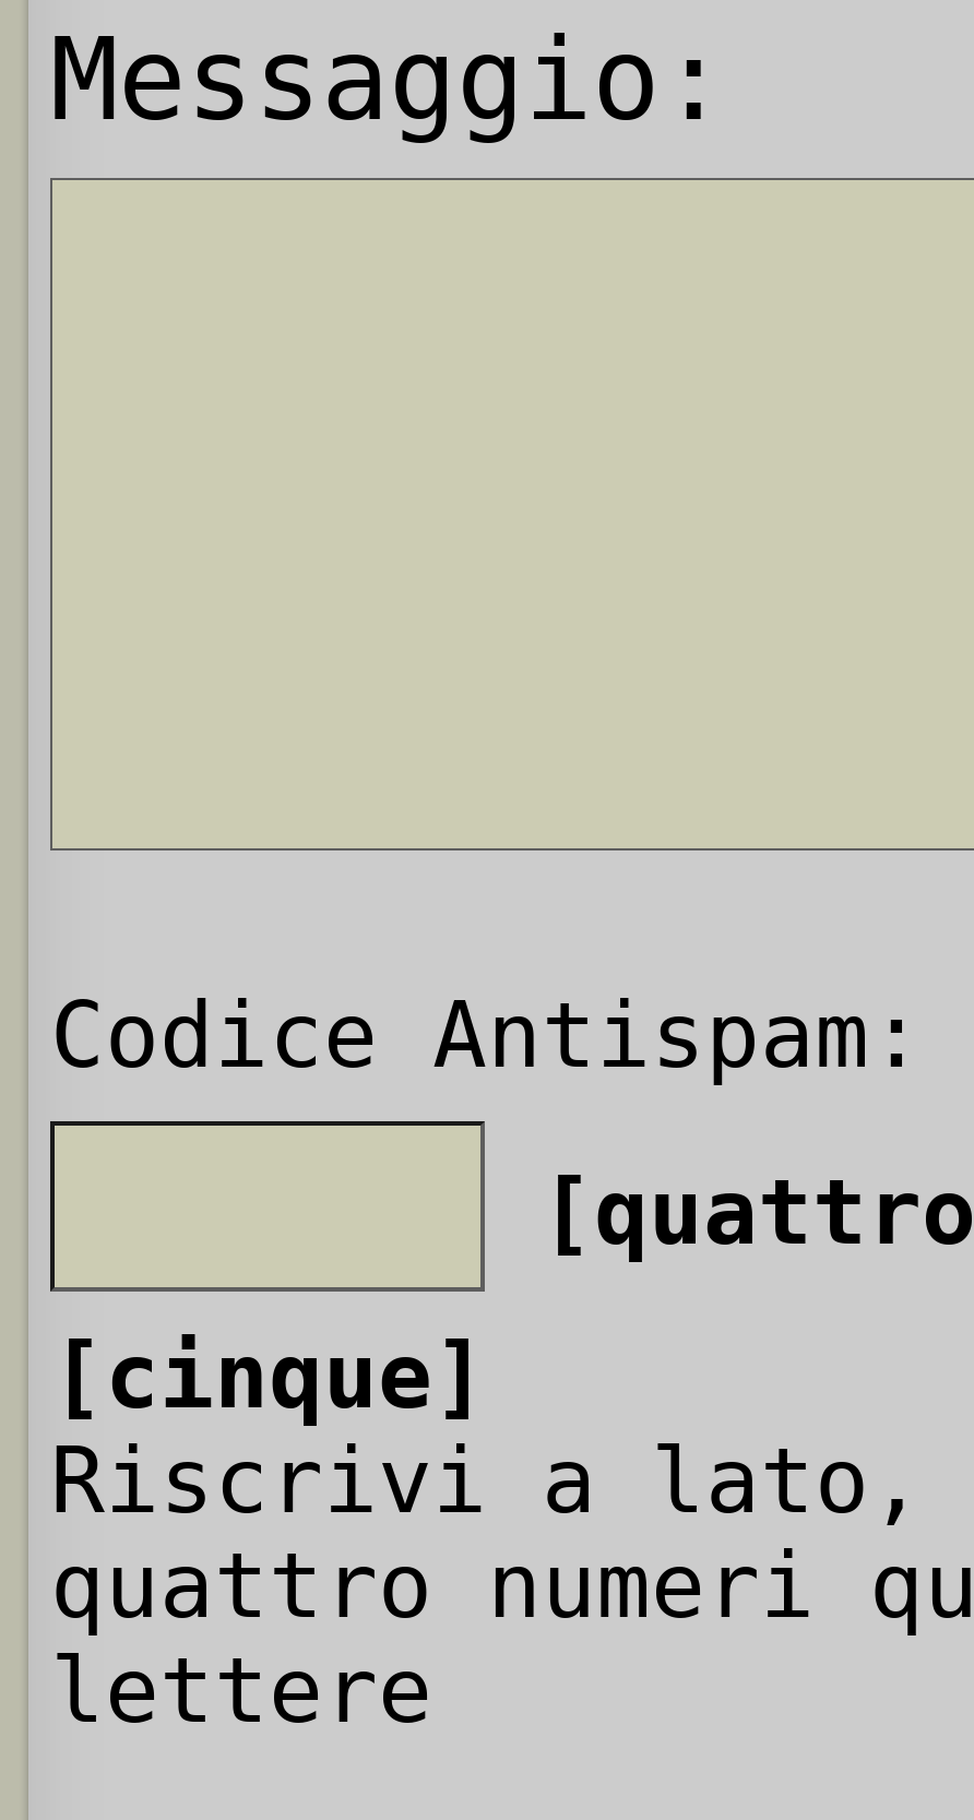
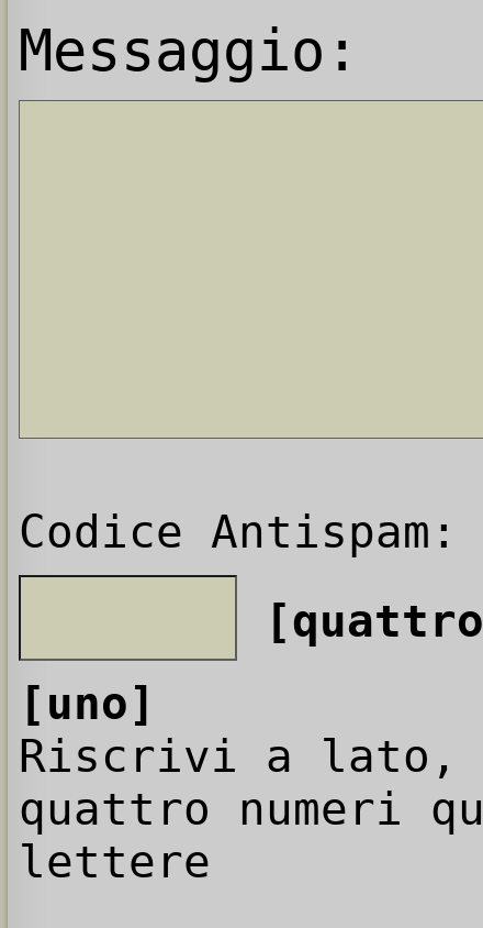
[50,1323,487,1428] [cinque] -> [19,677,156,730] [uno]

